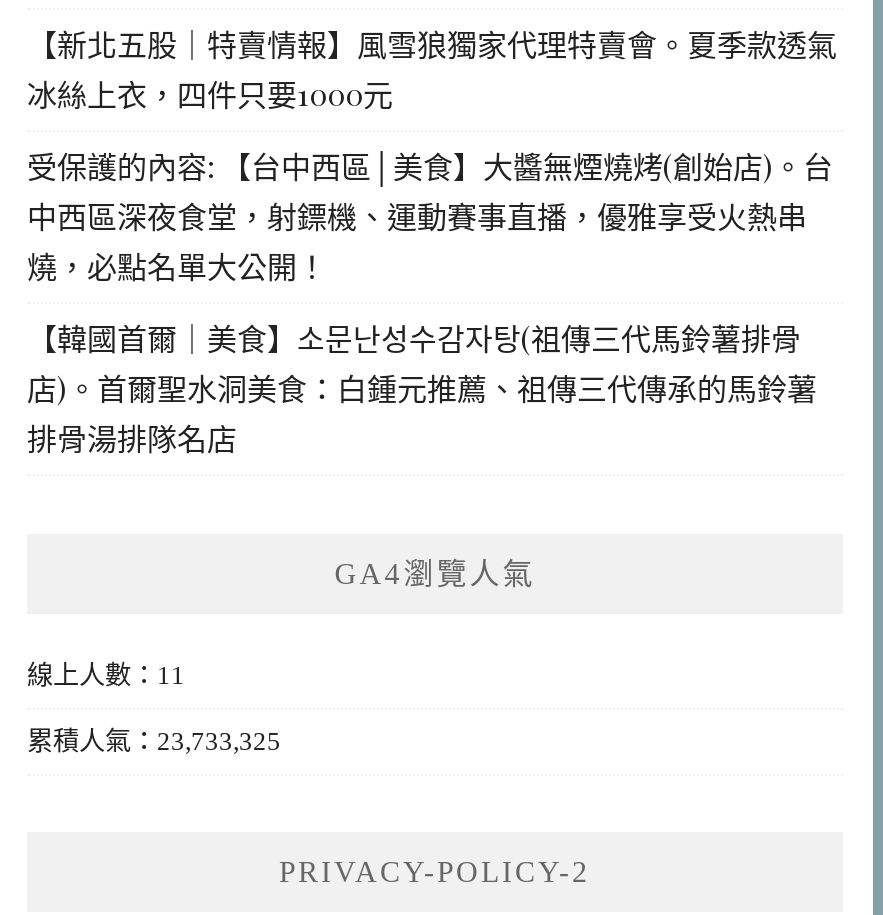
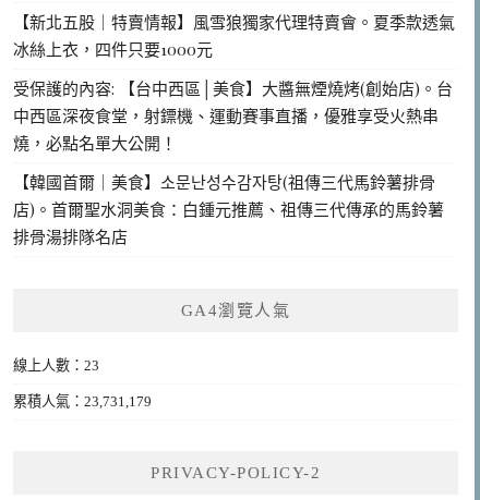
[27,659,185,689] 線上人數：11 -> [13,357,99,373] 線上人數：23
[27,725,281,755] 累積人氣：23,733,325 -> [13,393,152,409] 累積人氣：23,731,179

